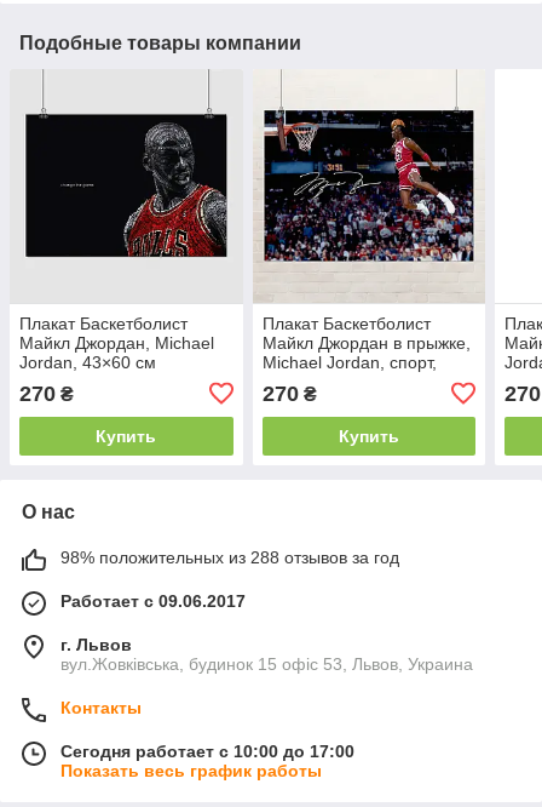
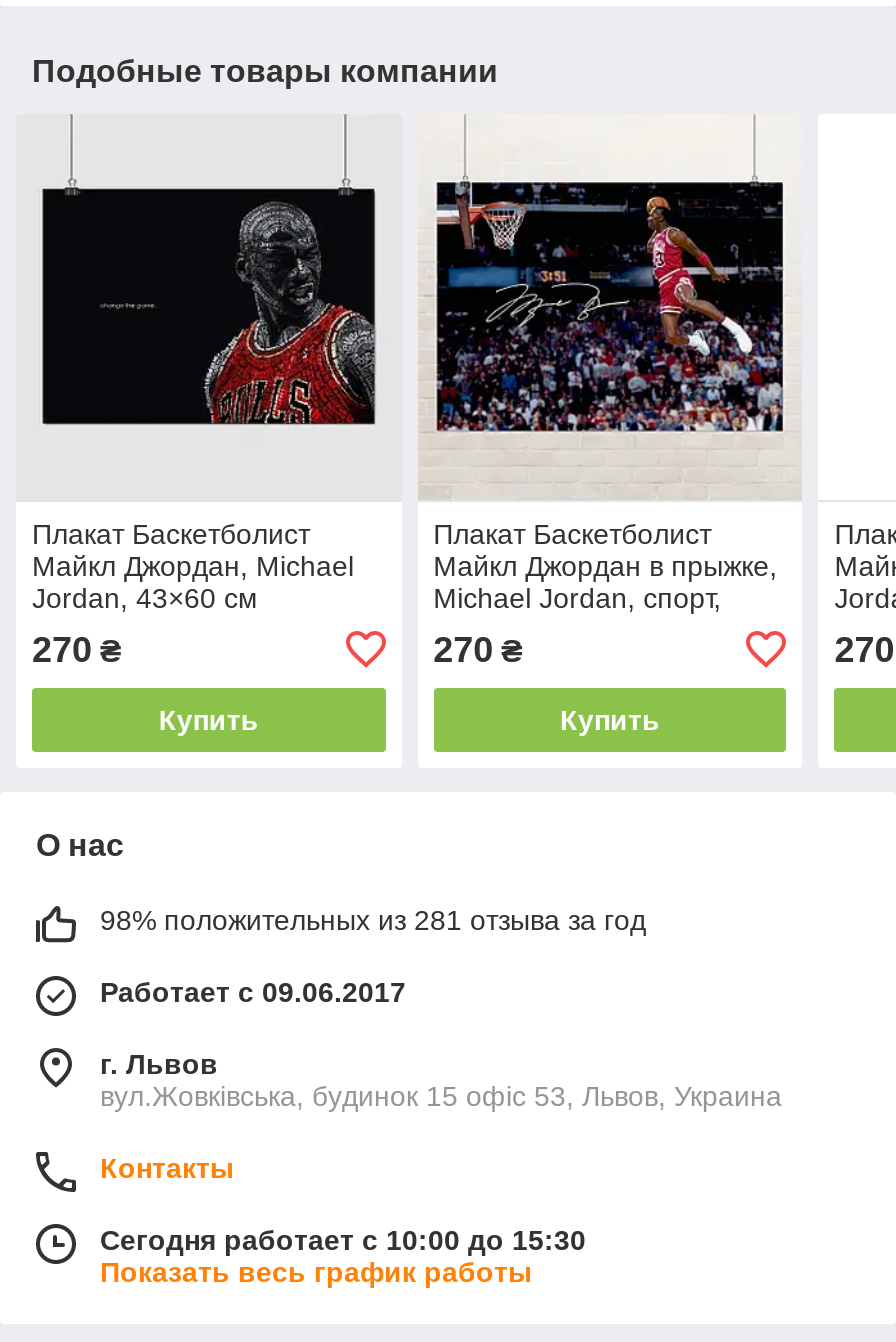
[60,547,399,567] 98% положительных из 288 отзывов за год -> [100,904,646,936] 98% положительных из 281 отзыва за год
[60,741,354,761] Сегодня работает с 10:00 до 17:00 -> [100,1224,586,1256] Сегодня работает с 10:00 до 15:30

